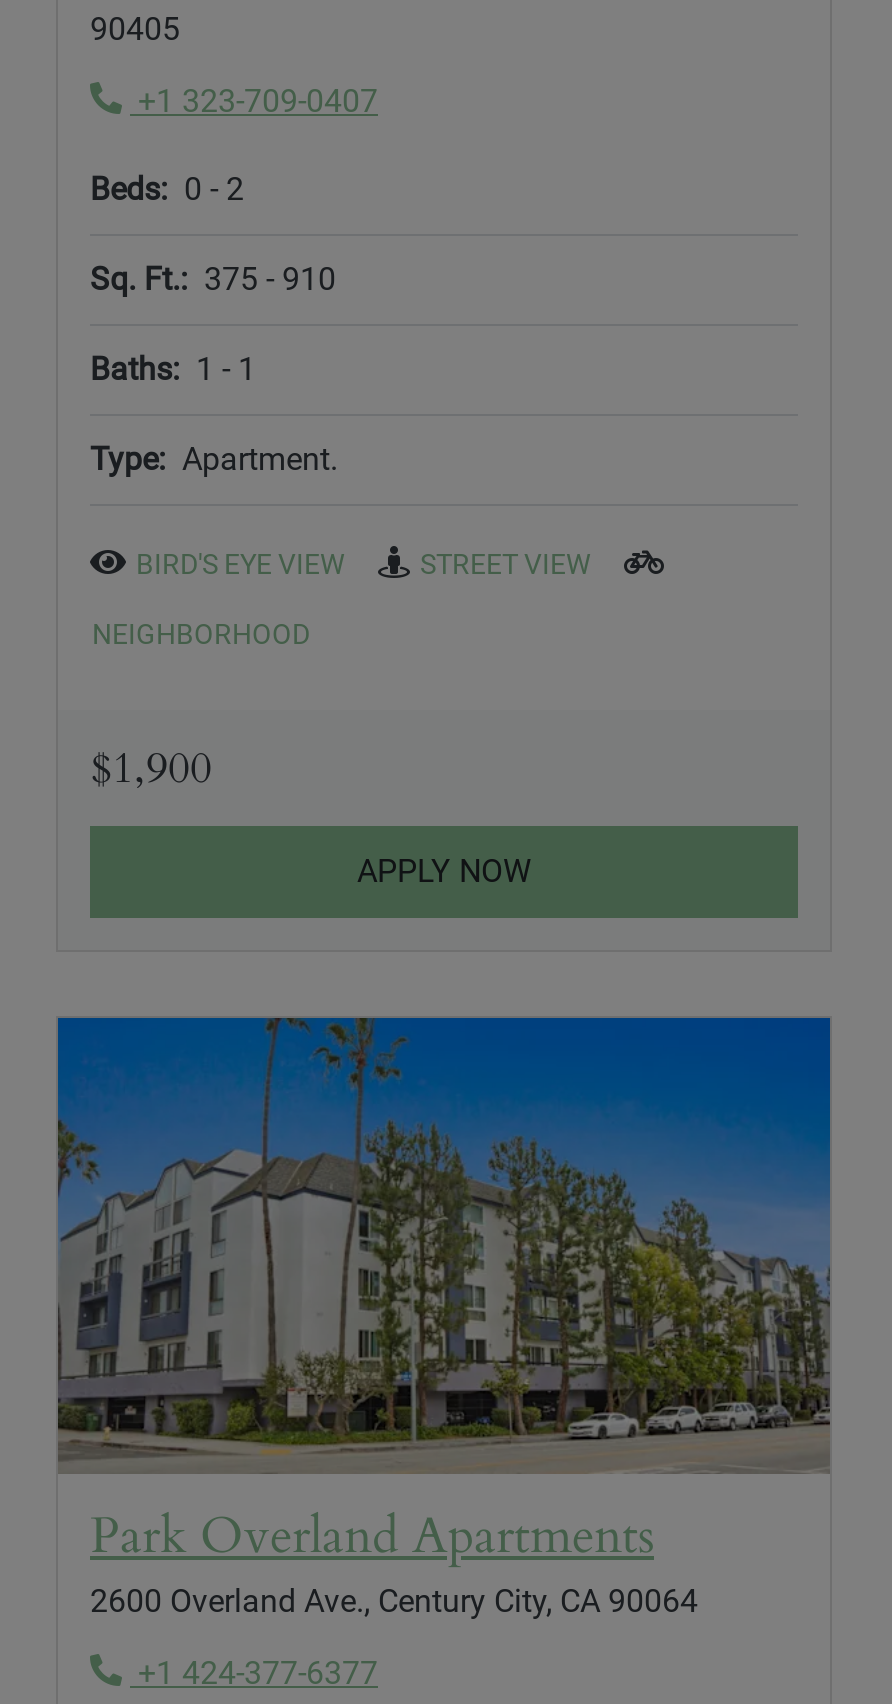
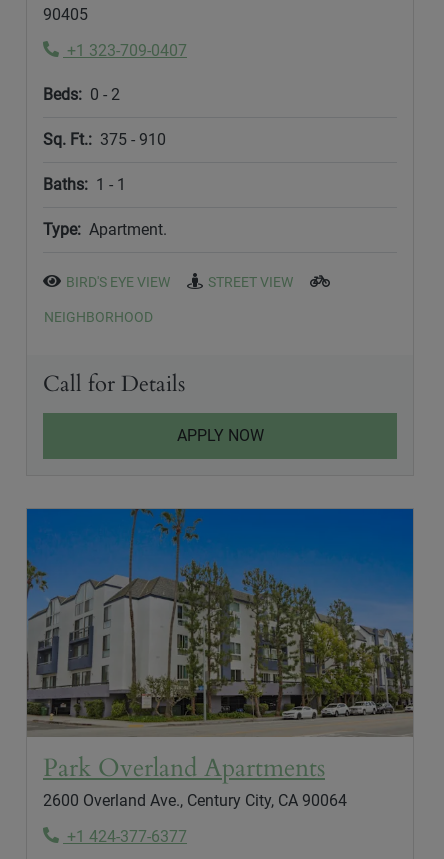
[90,737,212,797] $1,900 -> [43,369,185,399] Call for Details

